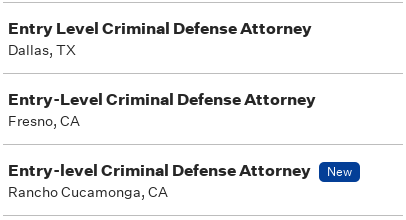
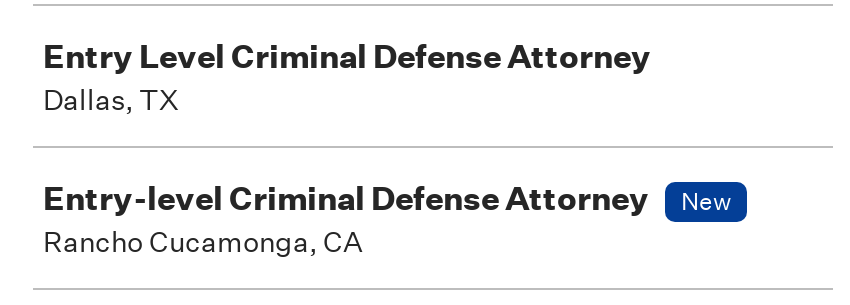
[8,89,316,130] Entry-Level Criminal Defense Attorney | Fresno, CA -> none

